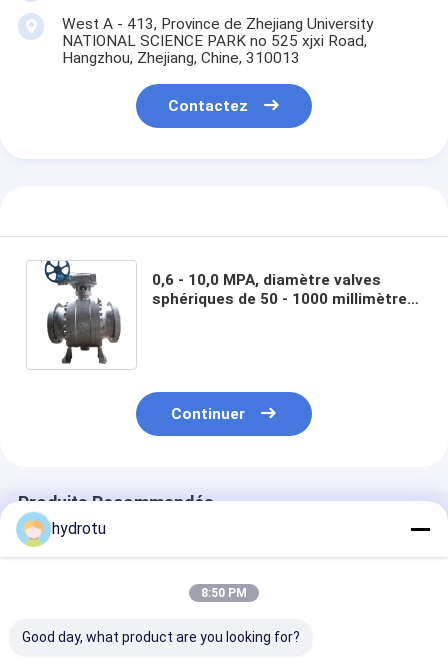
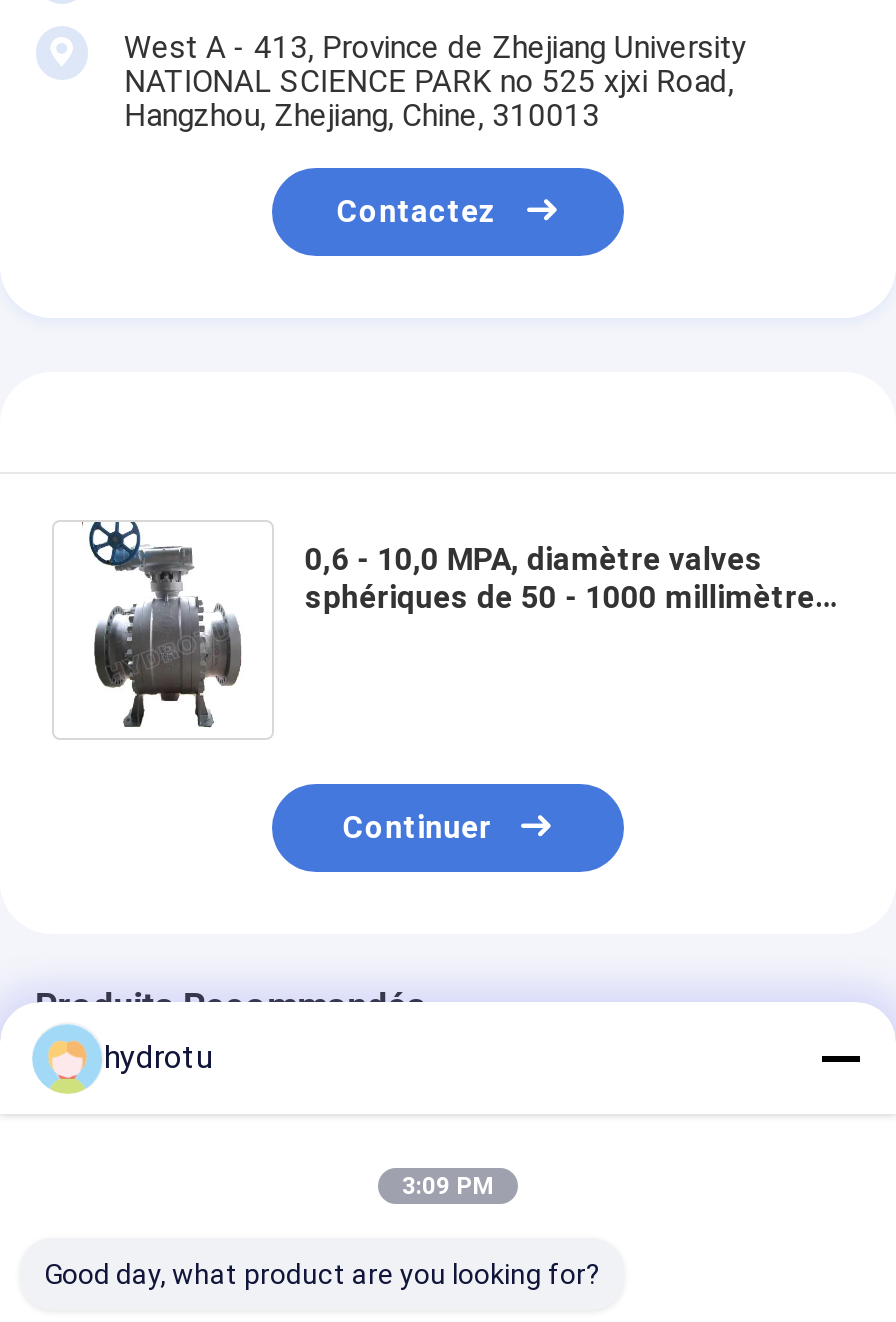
[201,586,247,600] 8:50 PM -> [402,1172,494,1200] 3:09 PM

